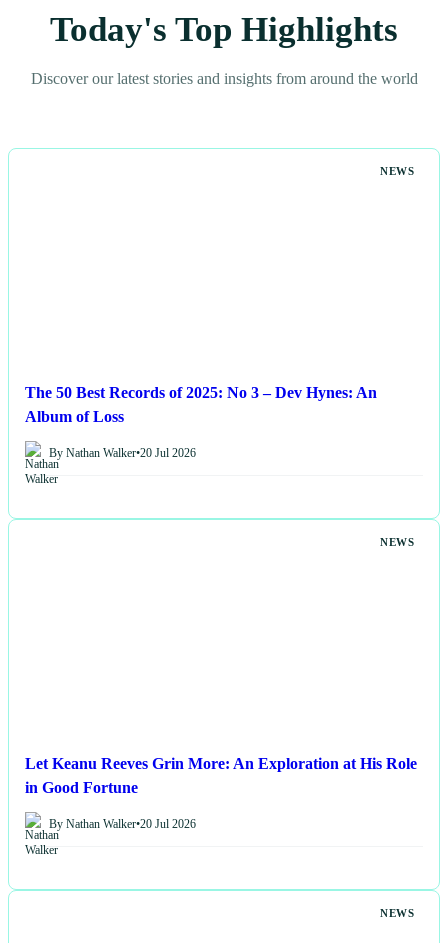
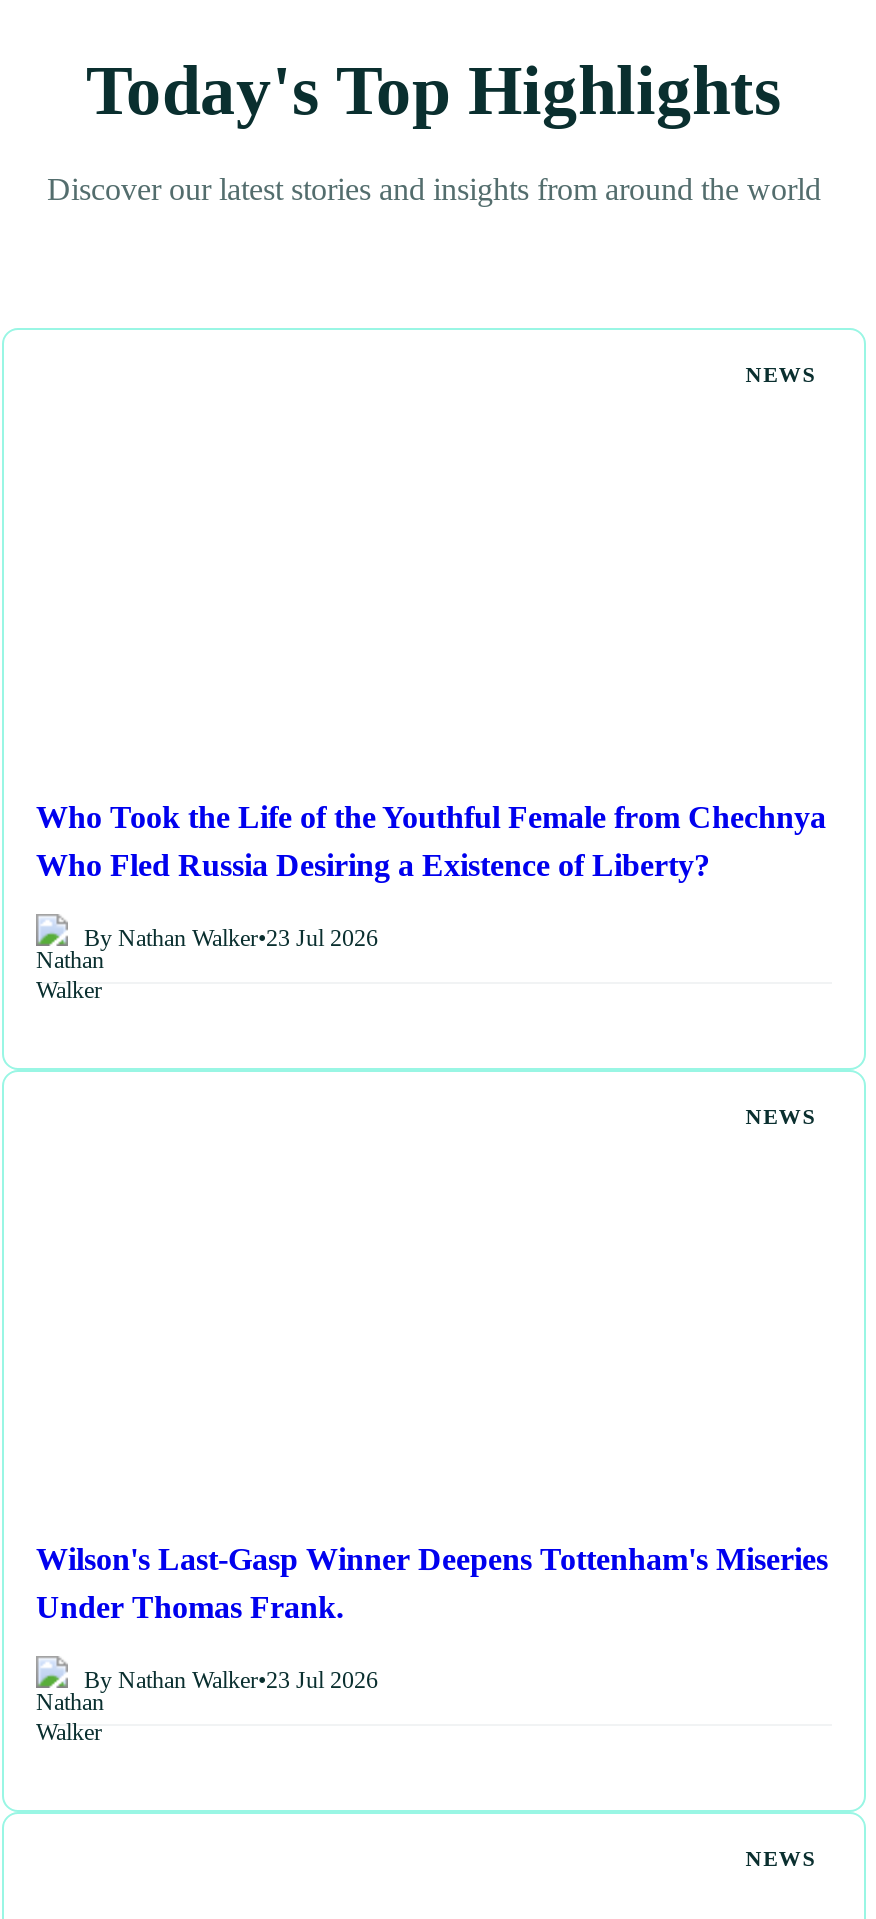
[25,384,377,425] The 50 Best Records of 2025: No 3 – Dev Hynes: An | Album of Loss -> [36,800,826,882] Who Took the Life of the Youthful Female from Chechnya | Who Fled Russia Desiring a Existence of Liberty?
[49,446,196,460] By Nathan Walker•20 Jul 2026 -> [84,923,378,951] By Nathan Walker•23 Jul 2026
[25,755,417,796] Let Keanu Reeves Grin More: An Exploration at His Role | in Good Fortune -> [36,1542,828,1624] Wilson's Last-Gasp Winner Deepens Tottenham's Miseries | Under Thomas Frank.
[49,817,196,831] By Nathan Walker•20 Jul 2026 -> [84,1665,378,1693] By Nathan Walker•23 Jul 2026

